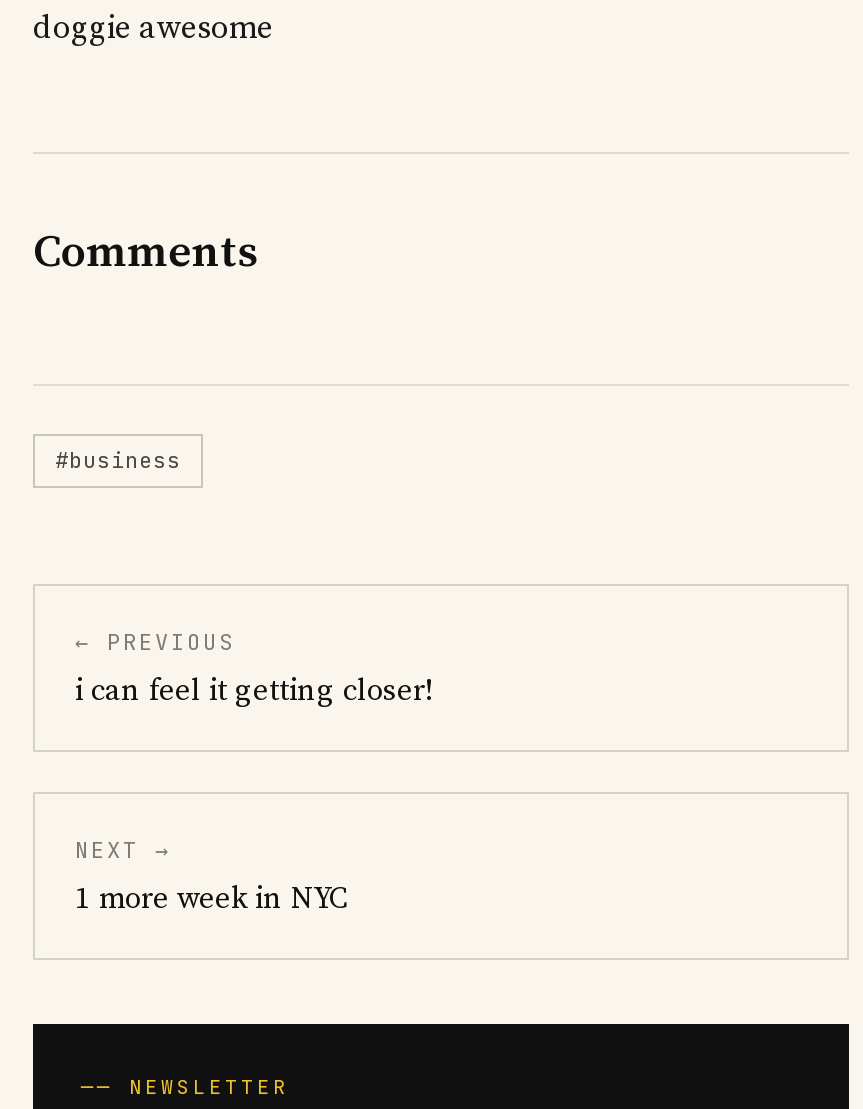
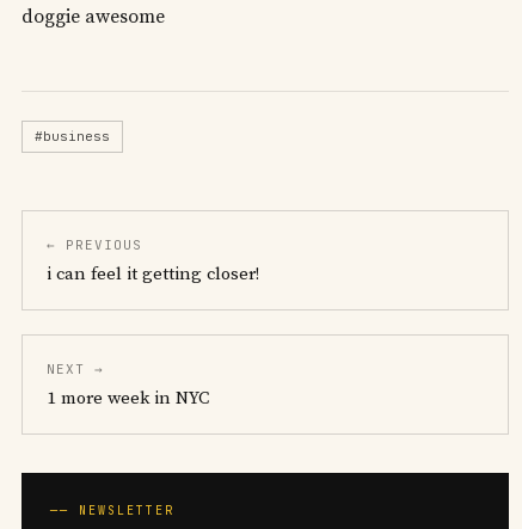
[33,223,259,281] Comments -> none

